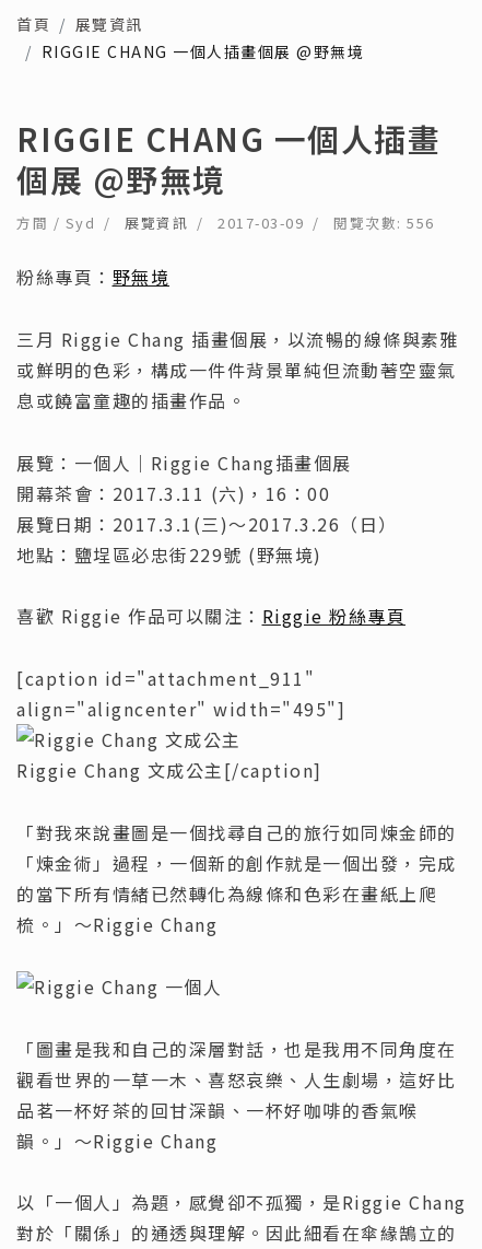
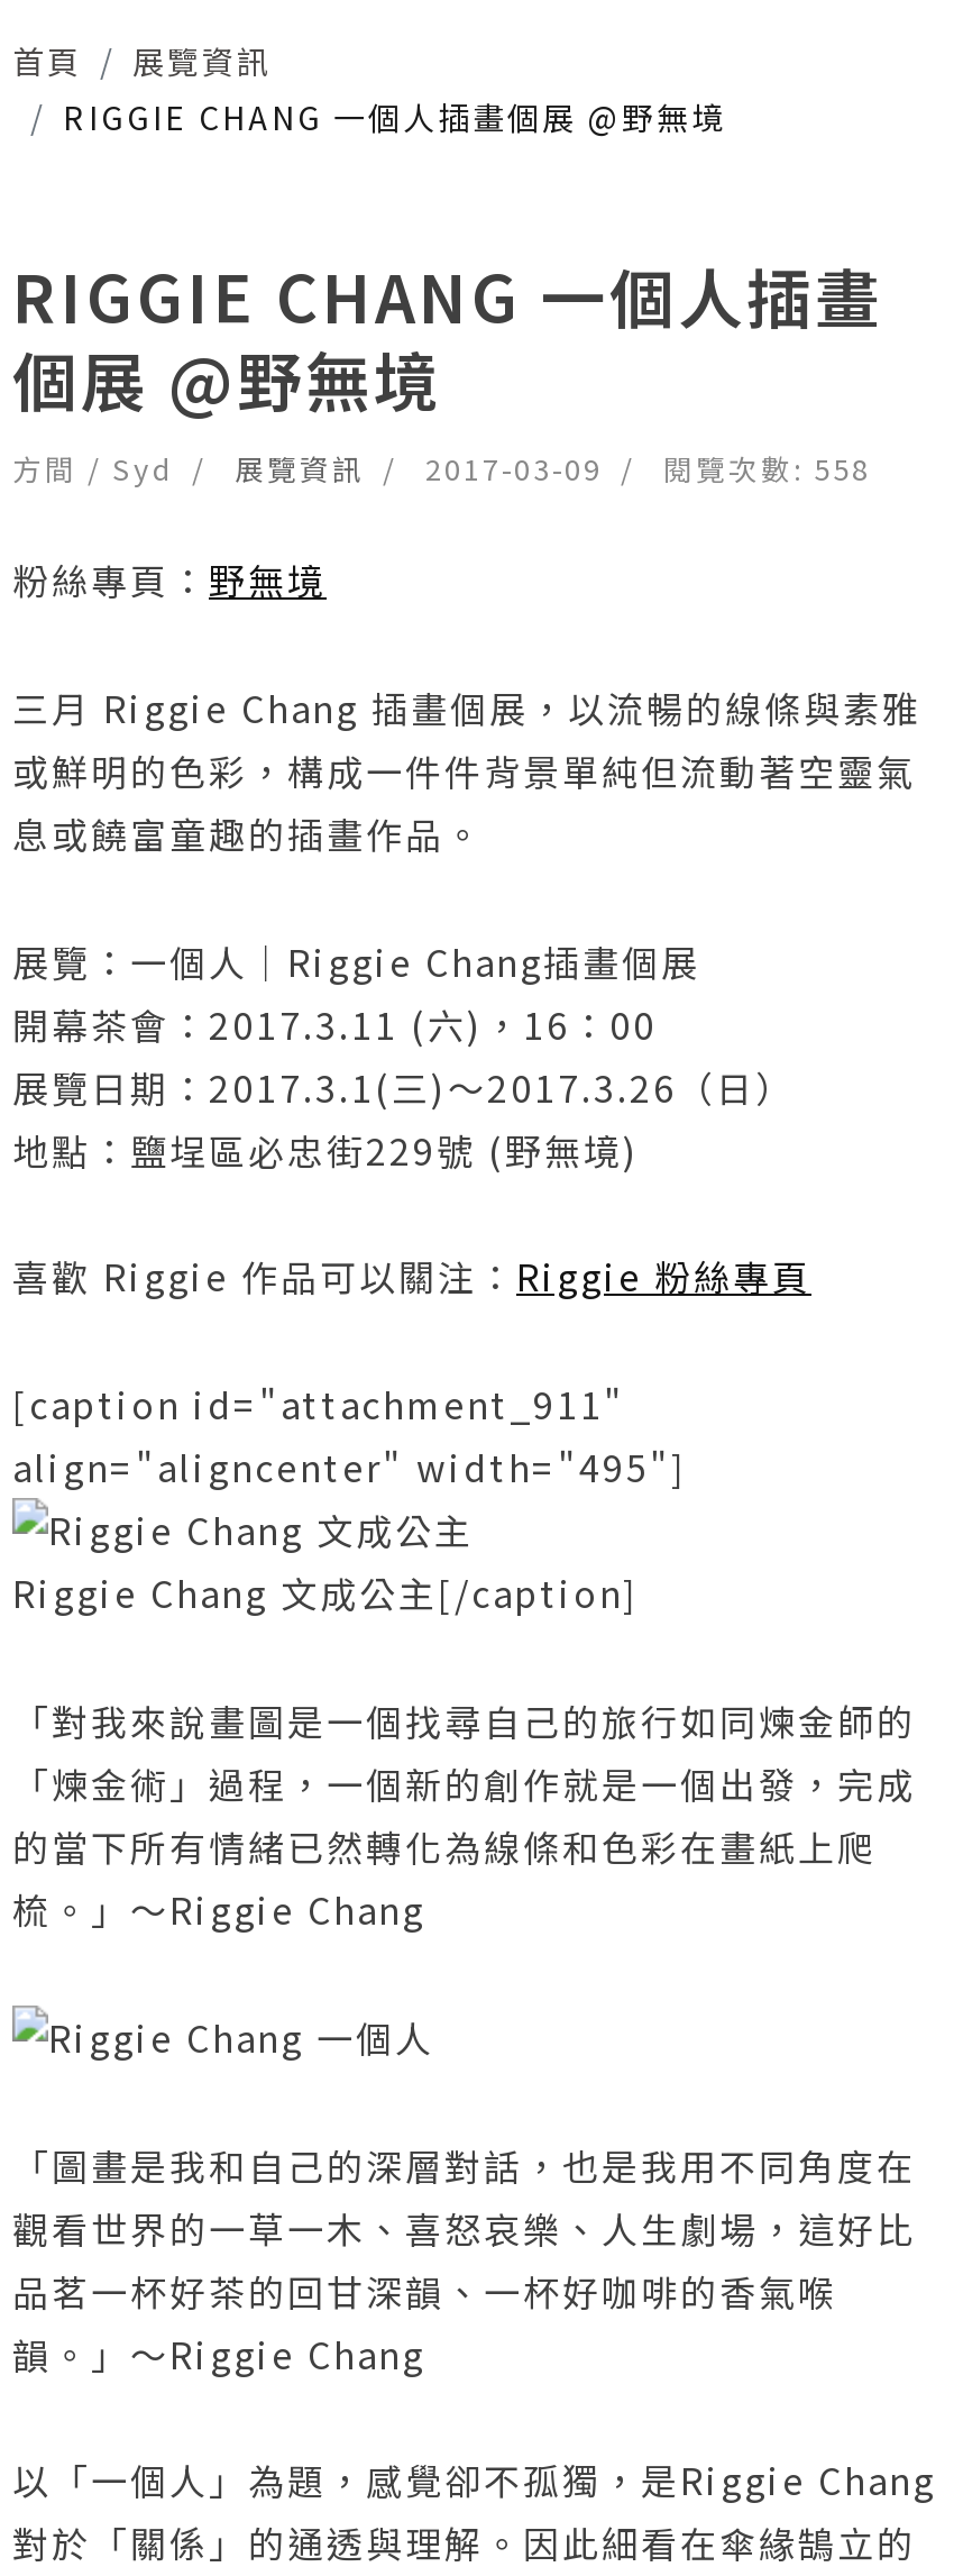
[16,212,434,233] 方間 / Syd 展覽資訊 2017-03-09 閱覽次數: 556 -> [12,447,871,490] 方間 / Syd 展覽資訊 2017-03-09 閱覽次數: 558

